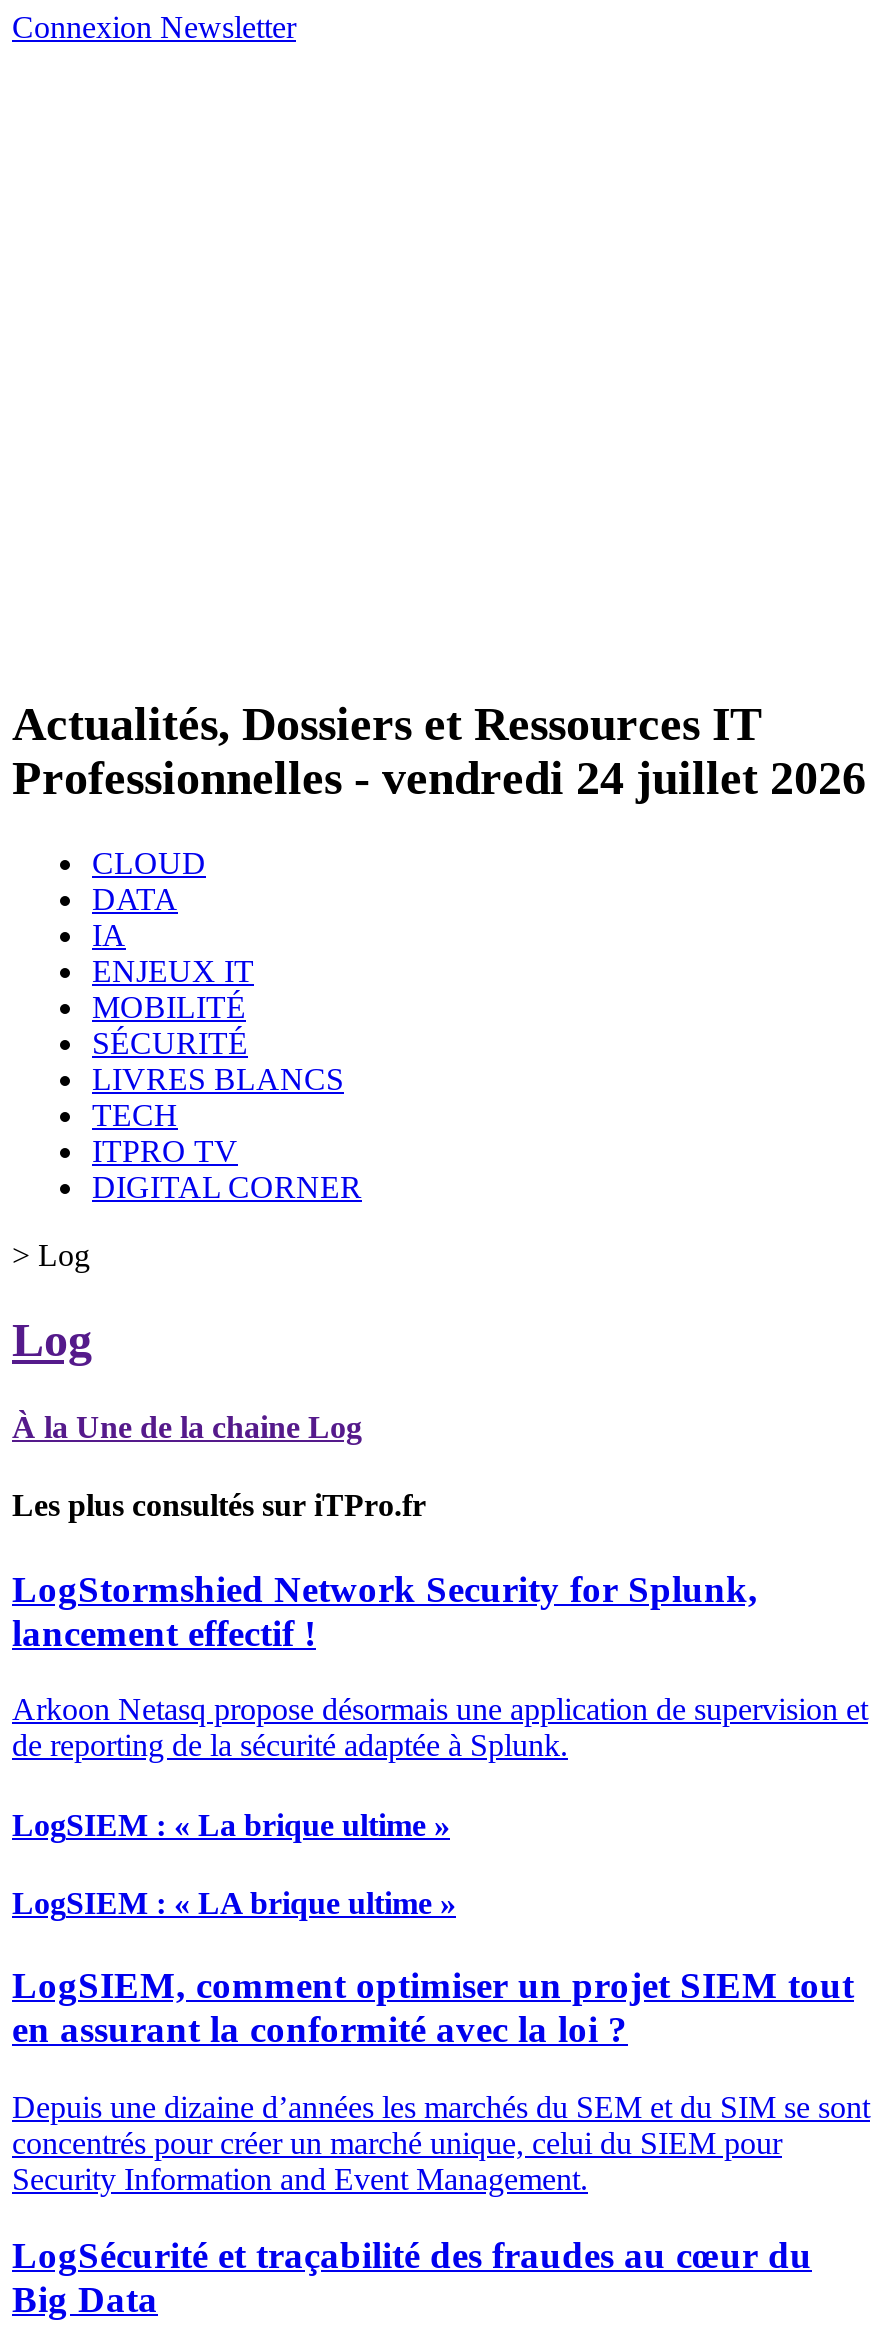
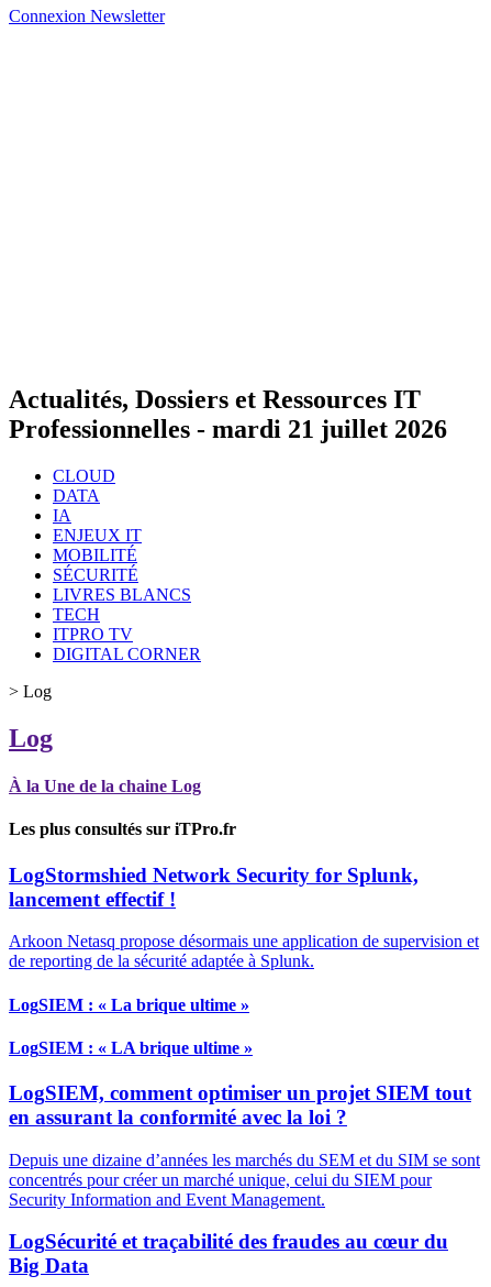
[12,752,866,804] Professionnelles - vendredi 24 juillet 2026 -> [9,415,447,443] Professionnelles - mardi 21 juillet 2026

